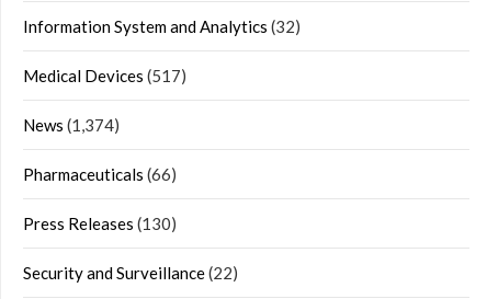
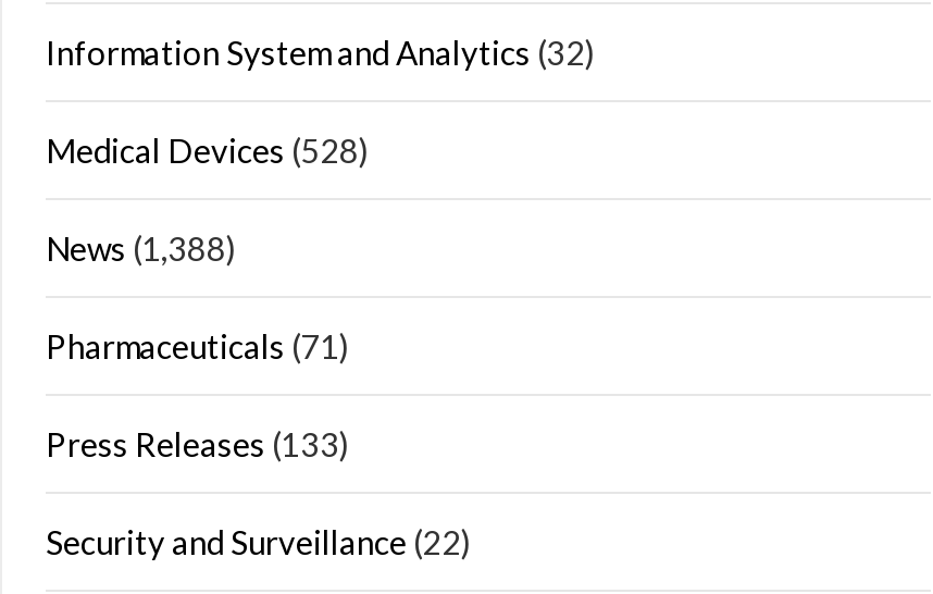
[23,66,186,86] Medical Devices (517) -> [46,131,370,170] Medical Devices (528)
[23,115,120,135] News (1,374) -> [46,229,237,268] News (1,388)
[23,164,177,184] Pharmaceuticals (66) -> [46,327,350,366] Pharmaceuticals (71)
[23,214,177,233] Press Releases (130) -> [46,425,350,464] Press Releases (133)

